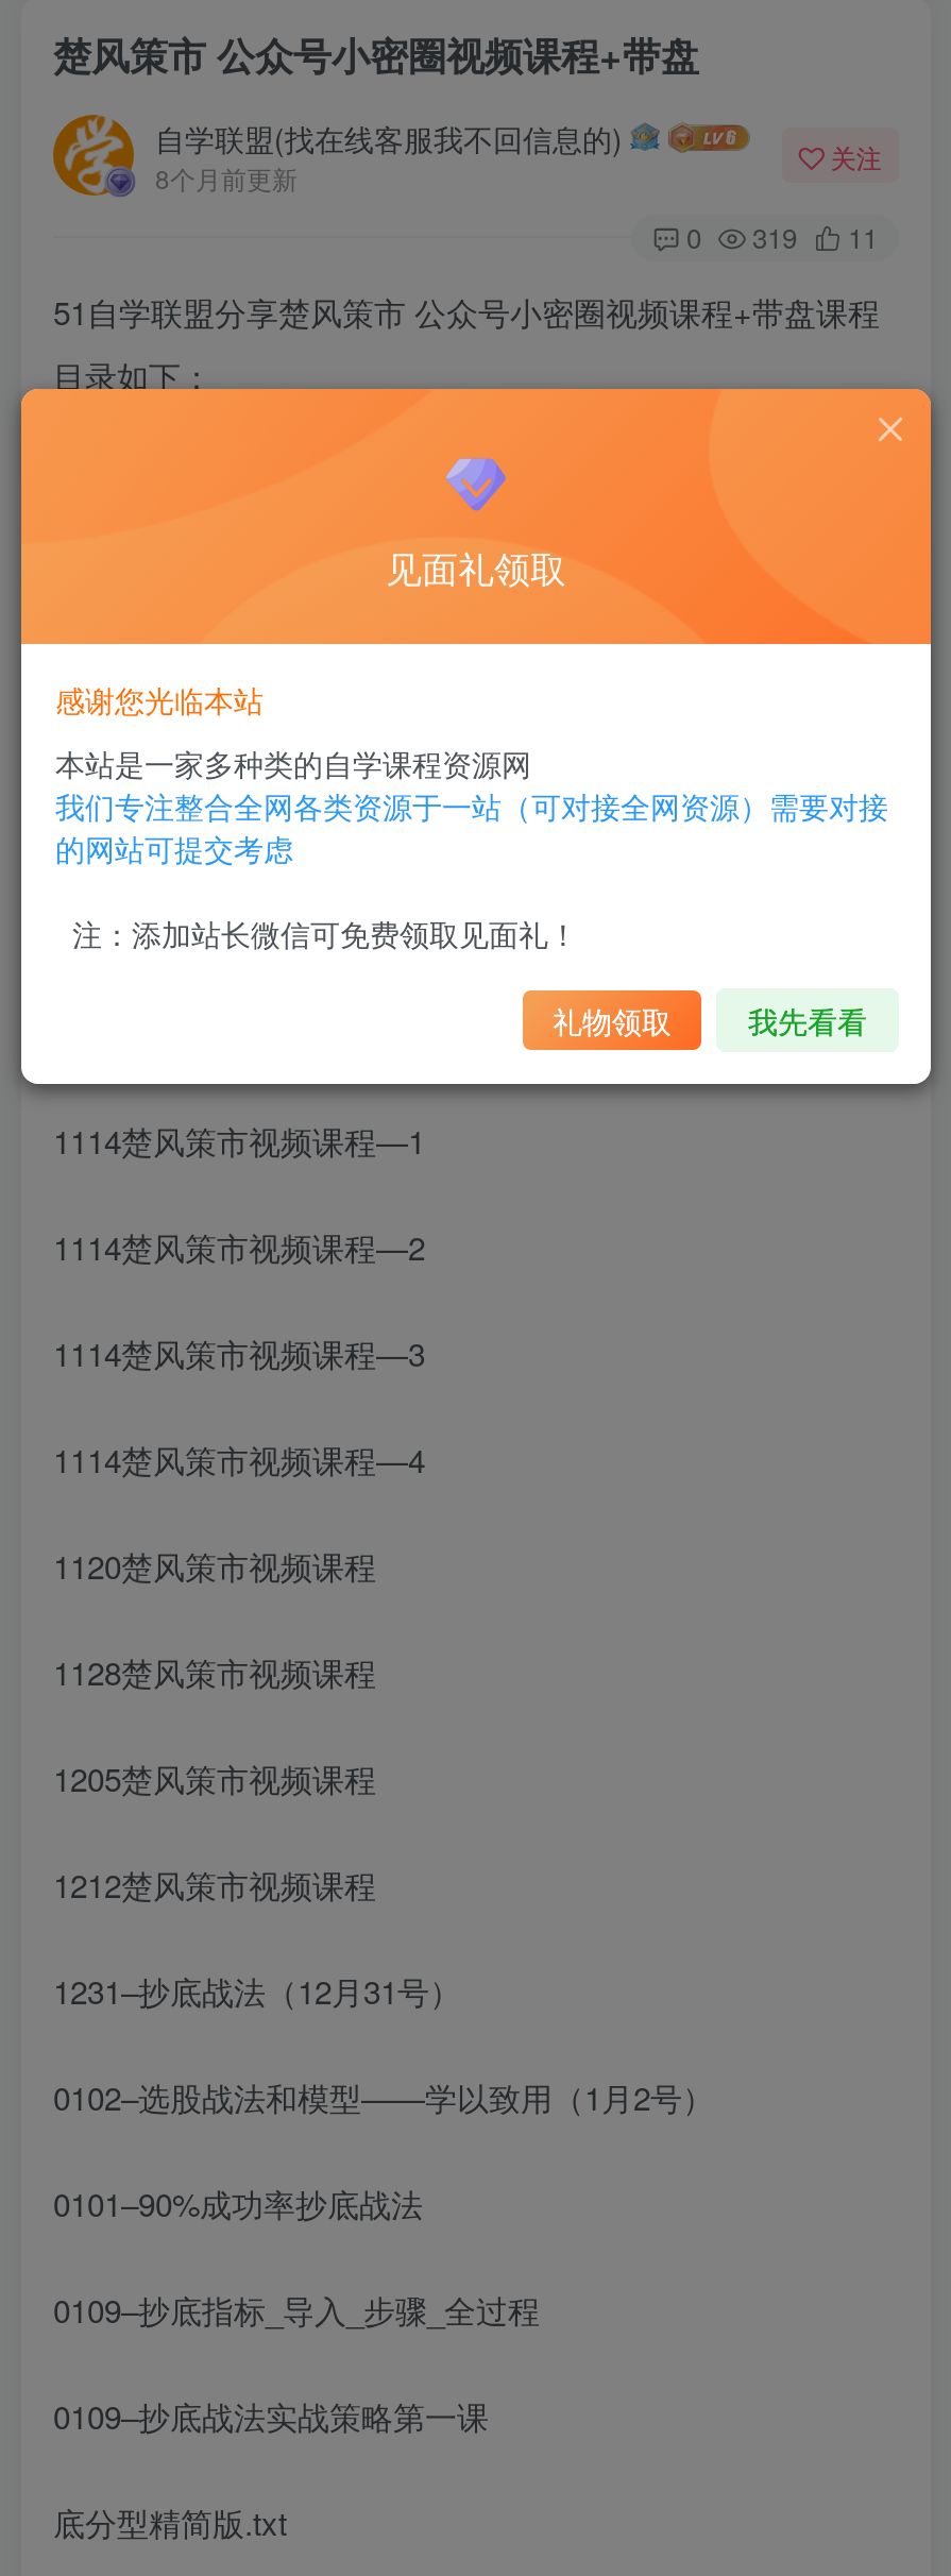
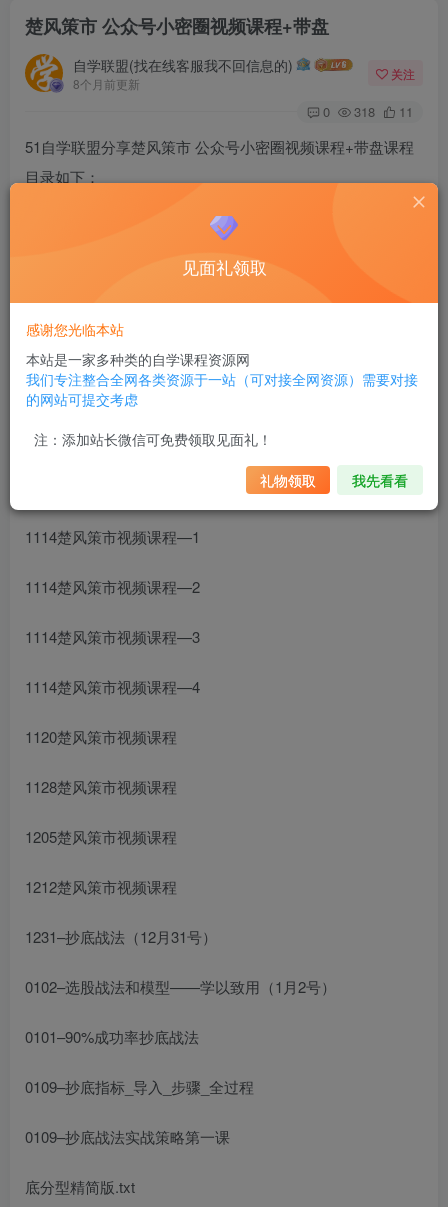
[686,217,878,257] 0 319 11 -> [323,102,413,121] 0 318 11

